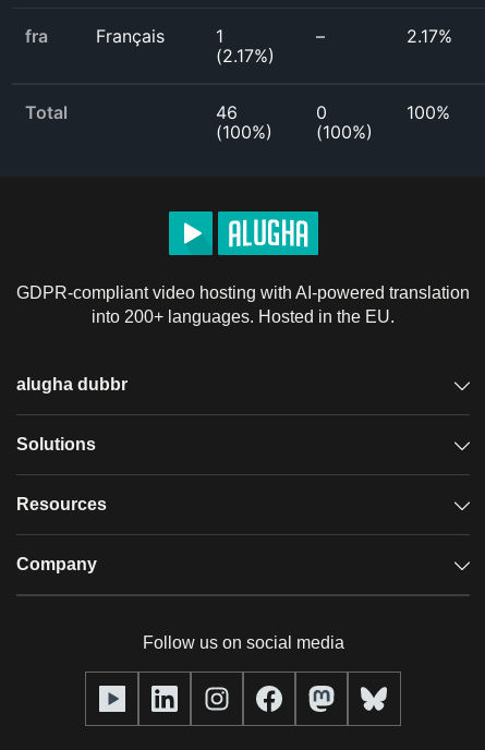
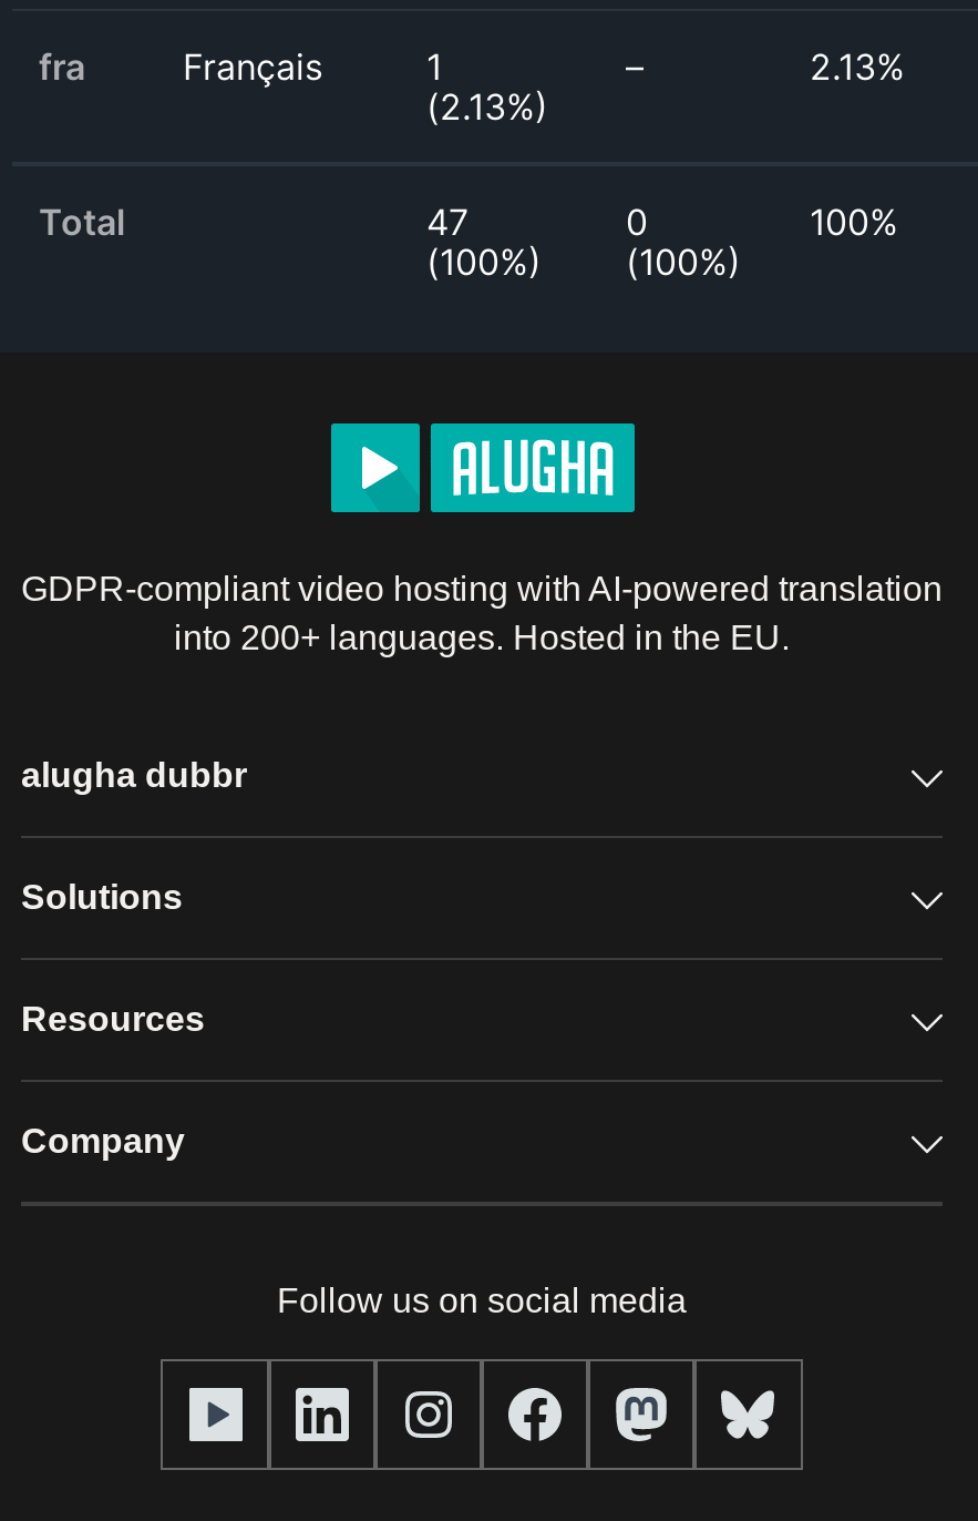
[407,26,452,47] 2.17% -> [810,45,905,90] 2.13%
[216,45,275,67] (2.17%) -> [426,85,548,129] (2.13%)
[216,102,238,124] 46 -> [426,200,469,245] 47

